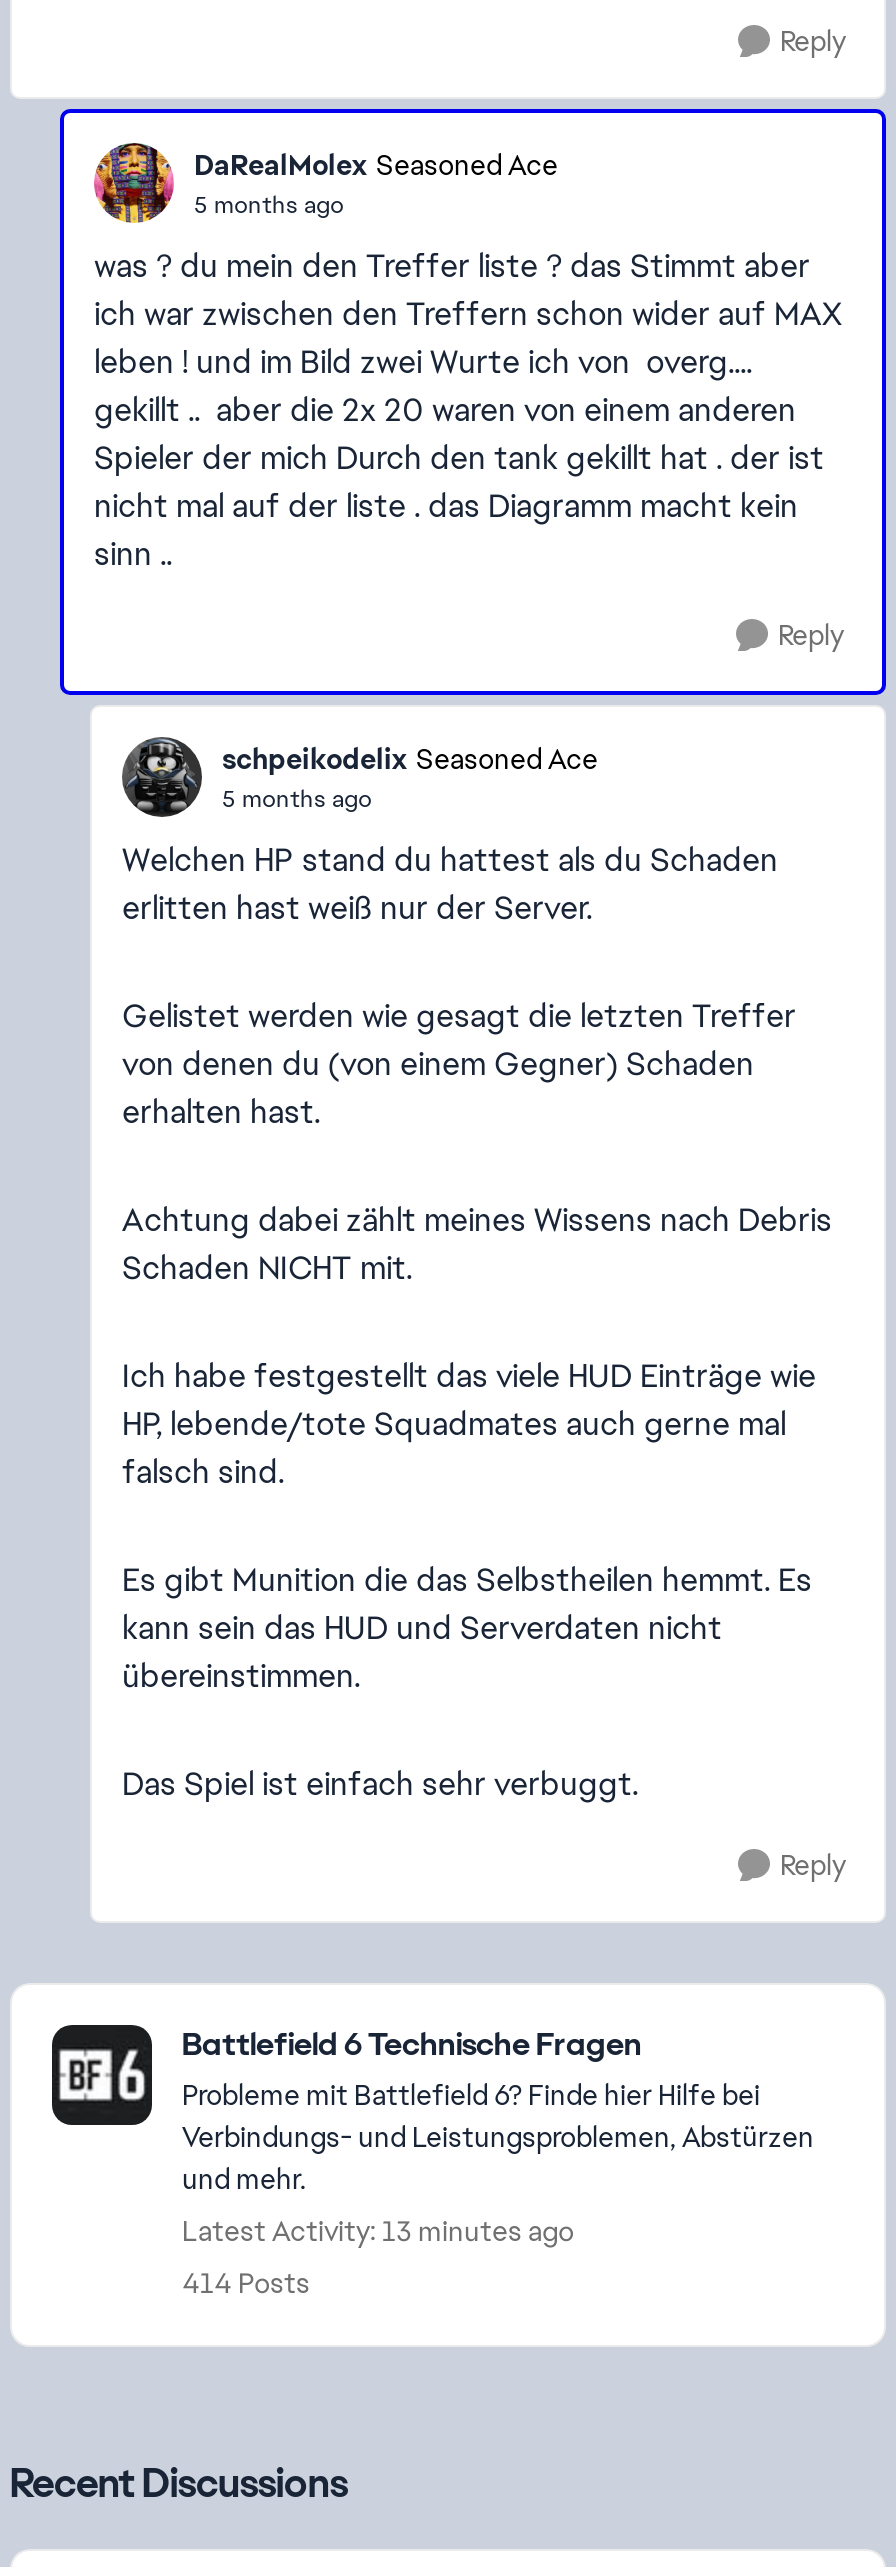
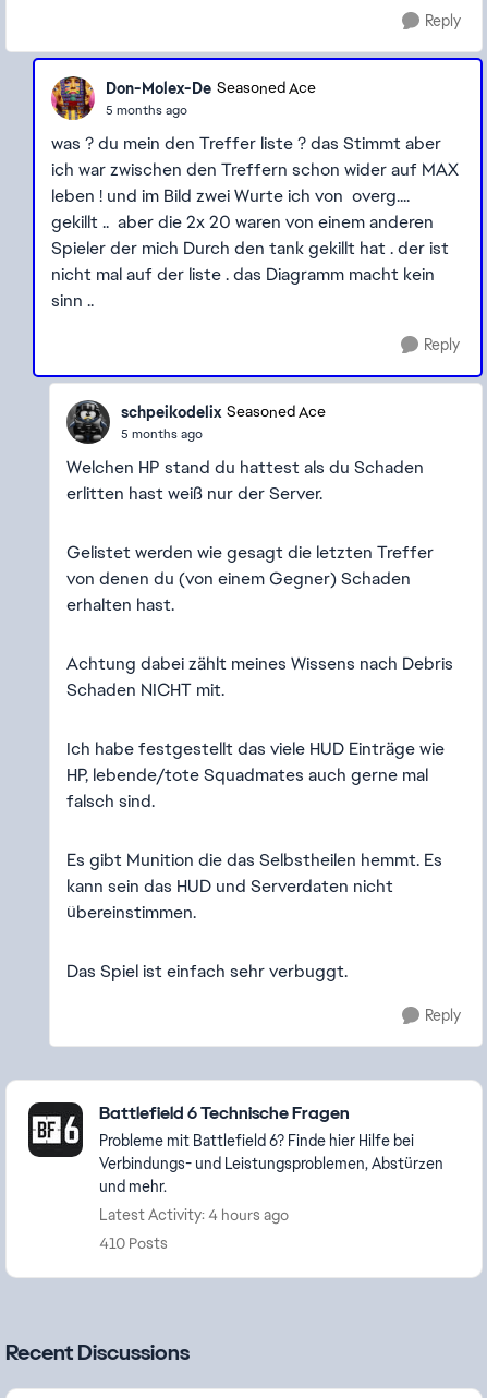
[194,146,558,183] DaRealMolex Seasoned Ace -> [106,78,316,98] Don-Molex-De Seasoned Ace
[182,2213,574,2249] Latest Activity: 13 minutes ago -> [99,1205,289,1225] Latest Activity: 4 hours ago
[182,2265,310,2301] 414 Posts -> [99,1233,168,1253] 410 Posts

